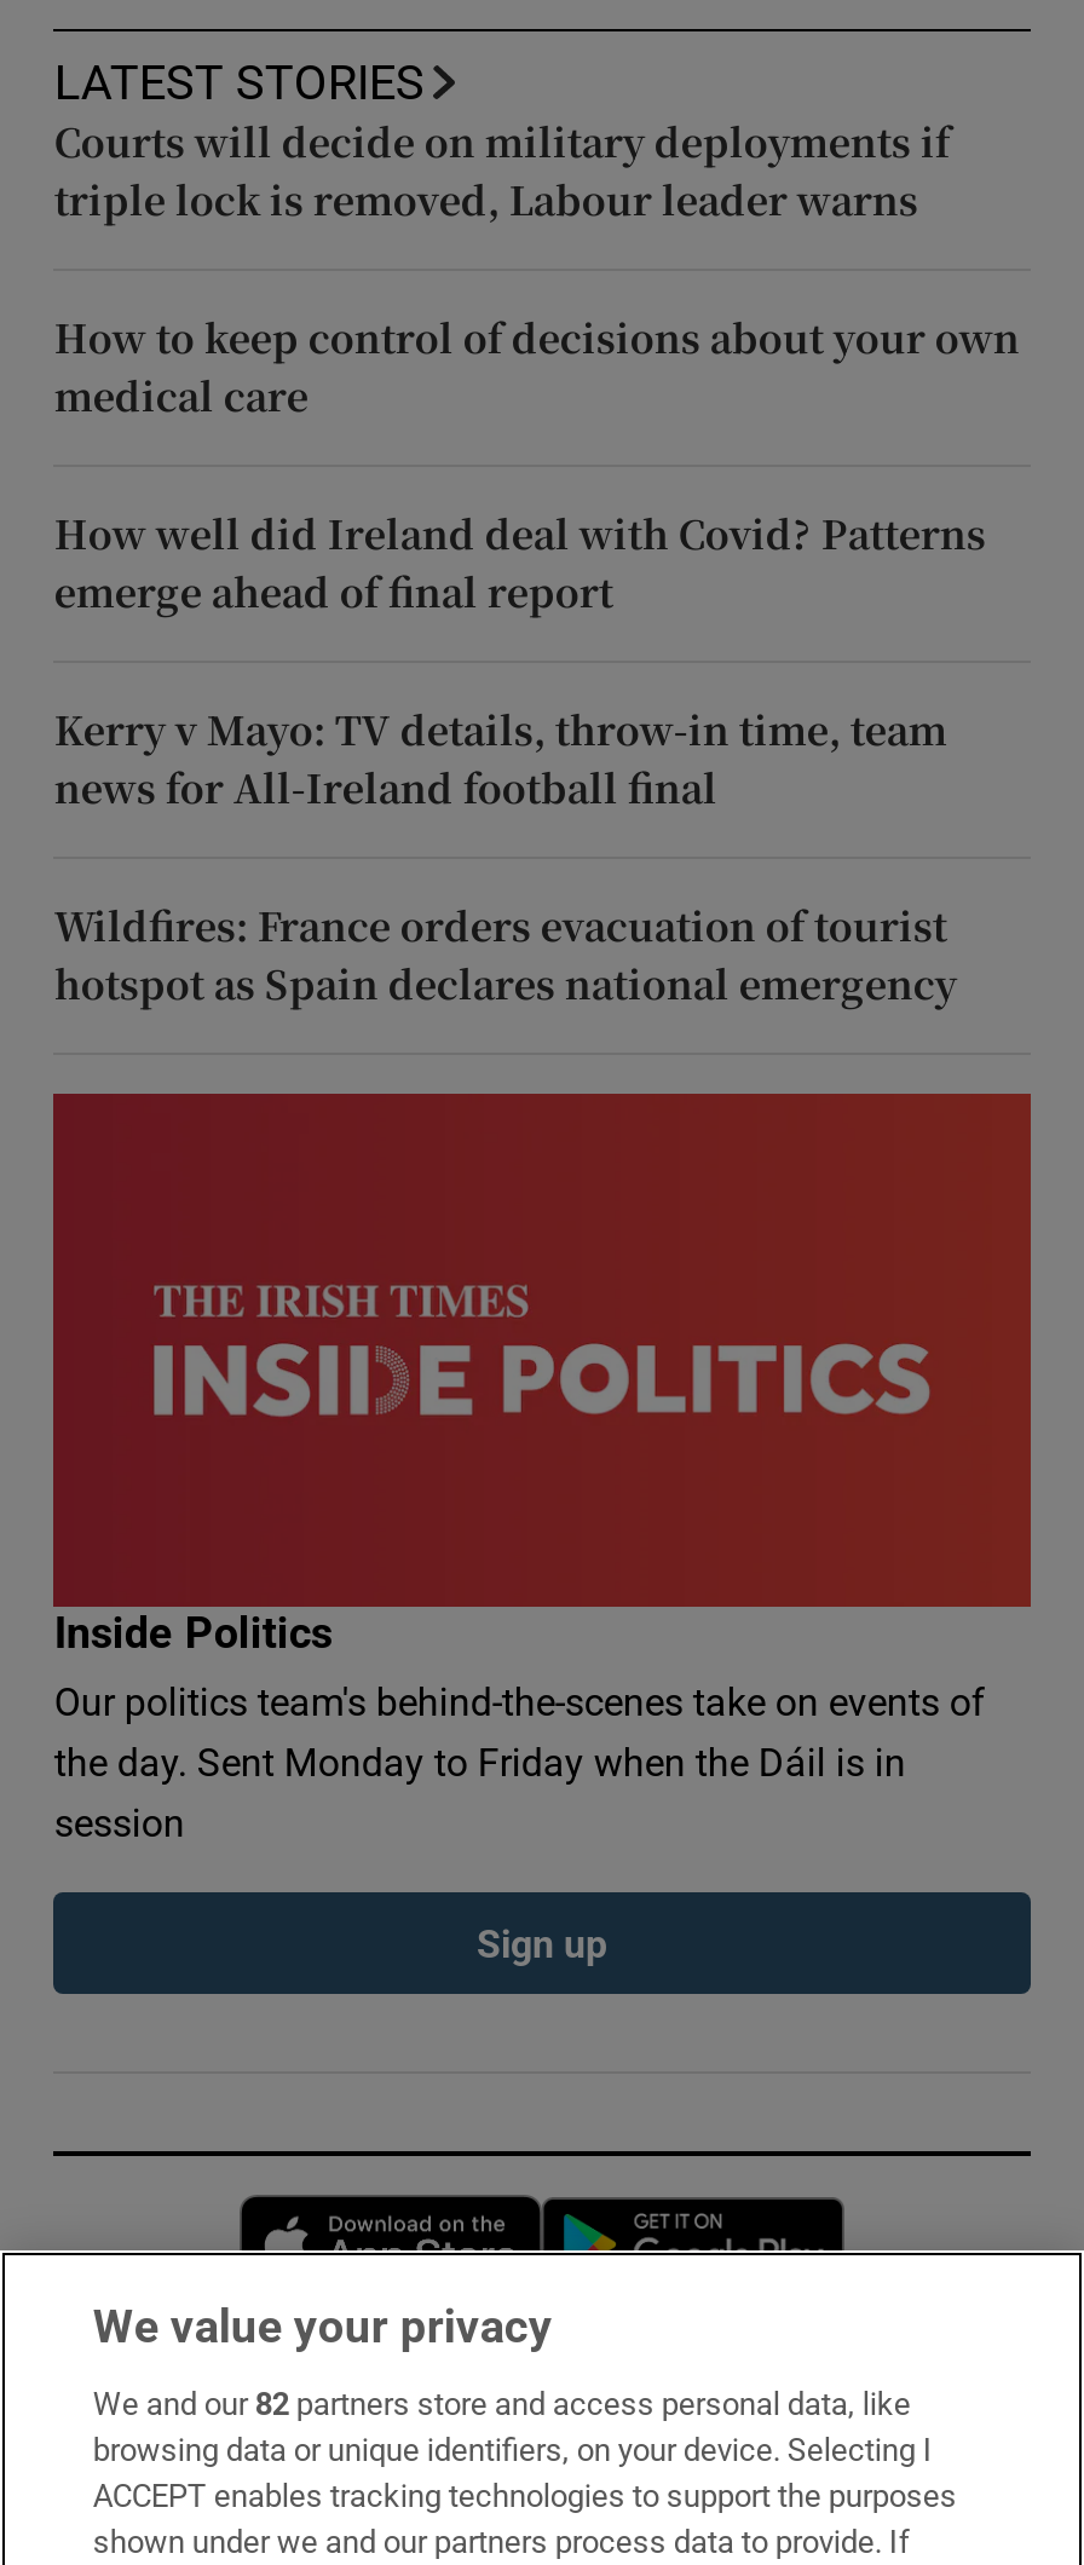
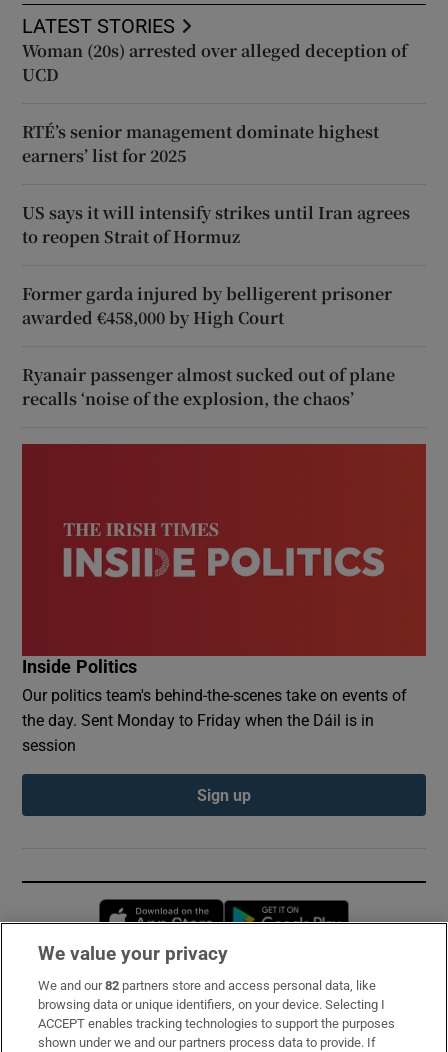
[54,113,949,227] Courts will decide on military deployments if | triple lock is removed, Labour leader warns -> [22,39,407,86] Woman (20s) arrested over alleged deception of | UCD
[54,309,1020,423] How to keep control of decisions about your own | medical care -> [22,120,379,167] RTÉ’s senior management dominate highest | earners’ list for 2025
[54,505,986,619] How well did Ireland deal with Covid? Patterns | emerge ahead of final report -> [22,201,410,248] US says it will intensify strikes until Iran agrees | to reopen Strait of Hormuz
[54,702,947,815] Kerry v Mayo: TV details, throw-in time, team | news for All-Ireland football final -> [22,282,392,329] Former garda injured by belligerent prisoner | awarded €458,000 by High Court
[54,898,957,1011] Wildfires: France orders evacuation of tourist | hotspot as Spain declares national emergency -> [22,363,395,410] Ryanair passenger almost sucked out of plane | recalls ‘noise of the explosion, the chaos’

